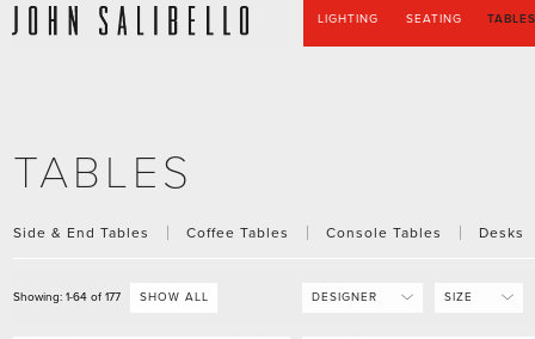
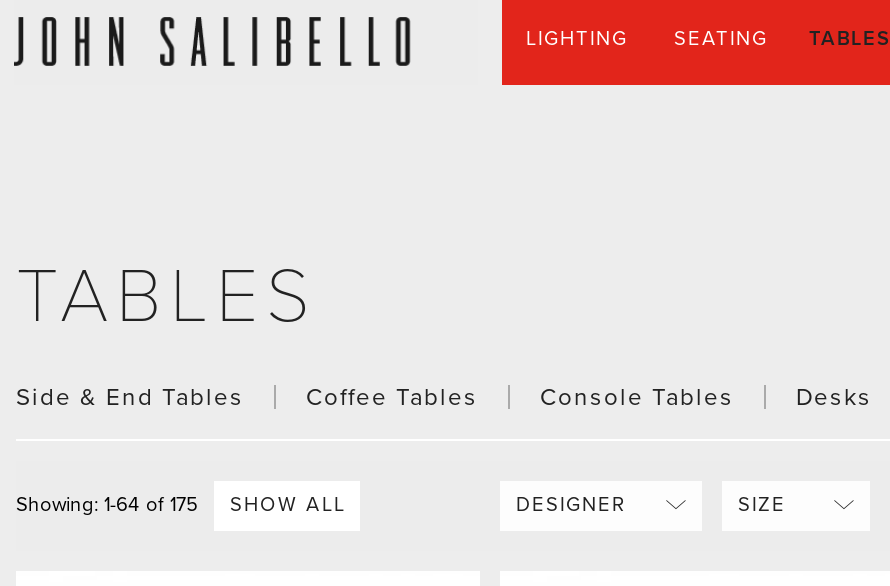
[13,290,209,304] Showing: 1-64 of 177 SHOW ALL -> [16,493,346,517] Showing: 1-64 of 175 SHOW ALL

